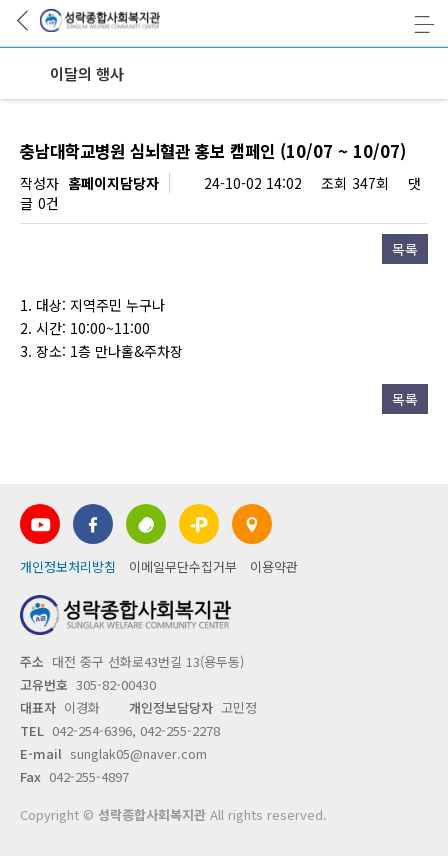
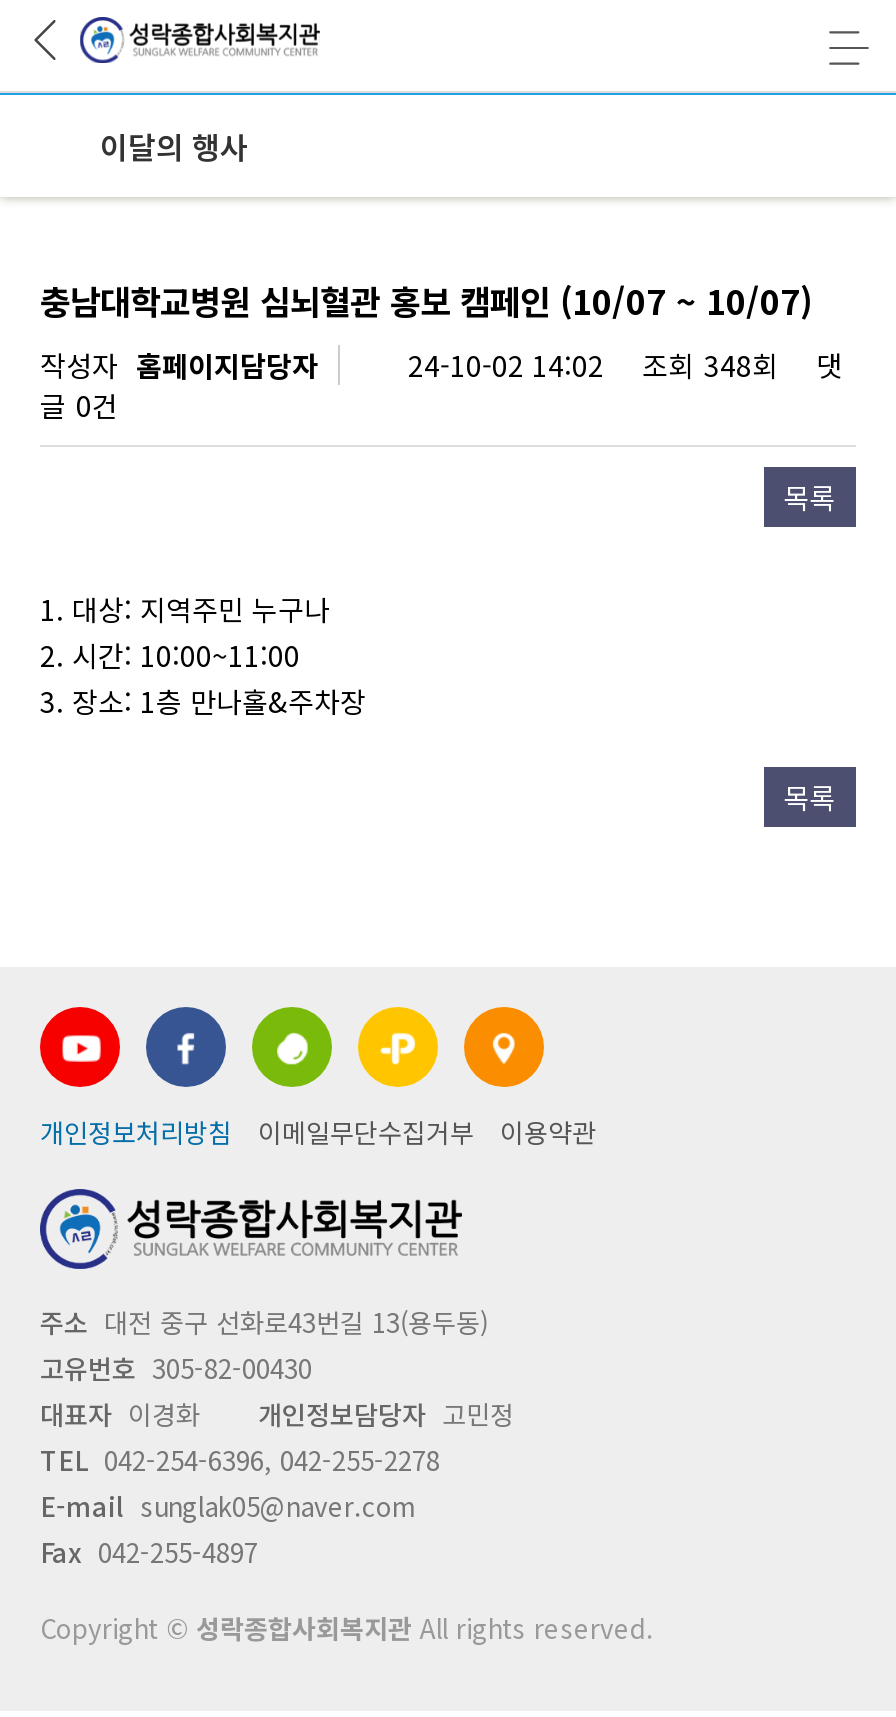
[204,173,421,193] 24-10-02 14:02 조회 347회 댓 -> [408,345,842,385] 24-10-02 14:02 조회 348회 댓

